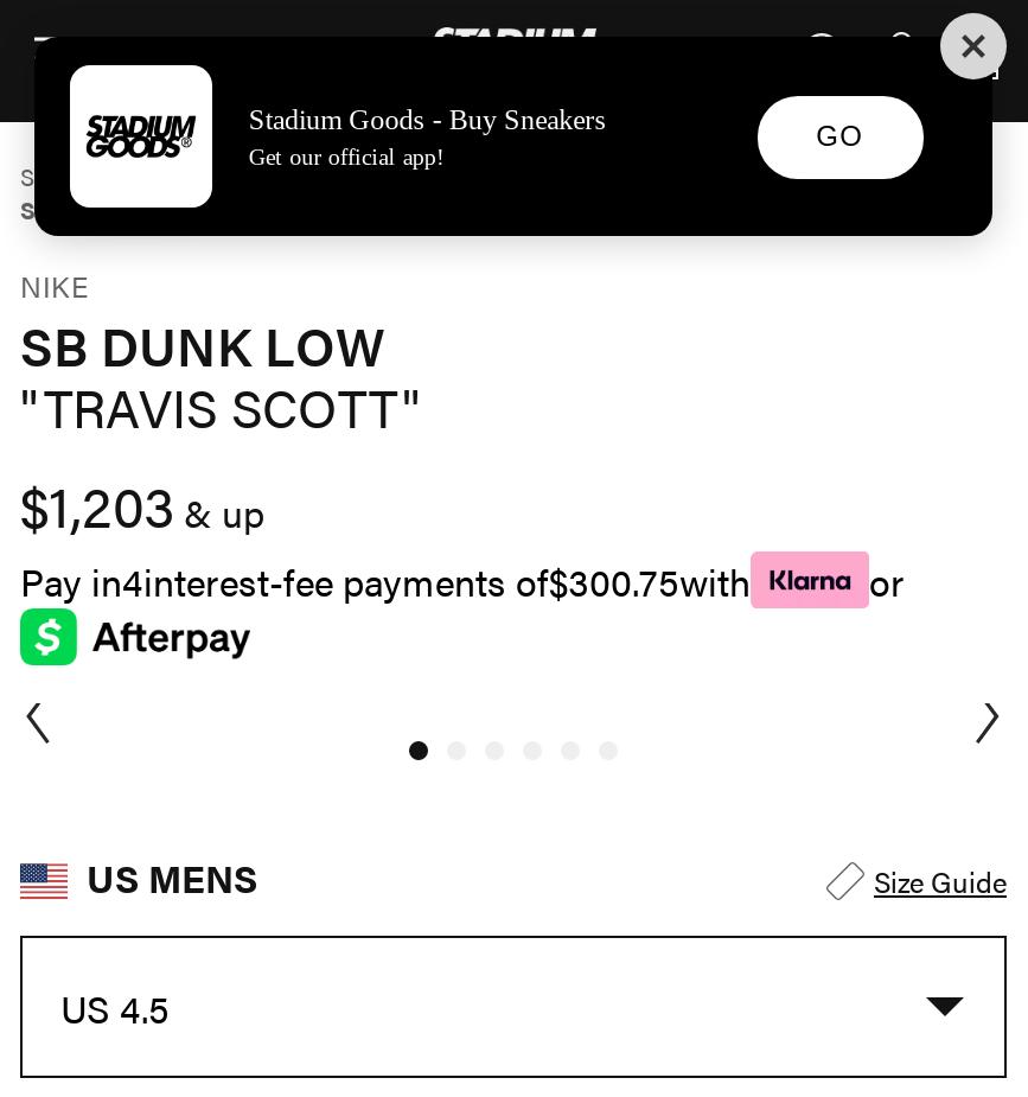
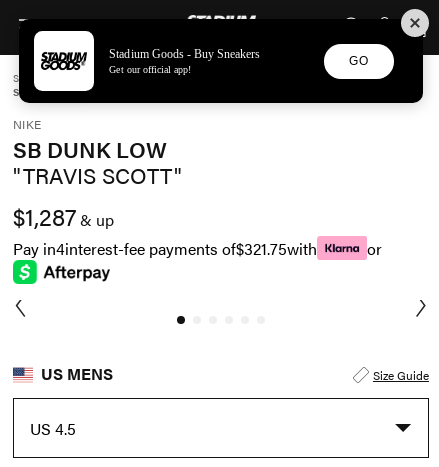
[20,464,264,544] $1,203& up -> [13,199,114,233] $1,287& up
[20,553,751,607] Pay in4interest-fee payments of$300.75with -> [13,236,317,259] Pay in4interest-fee payments of$321.75with

